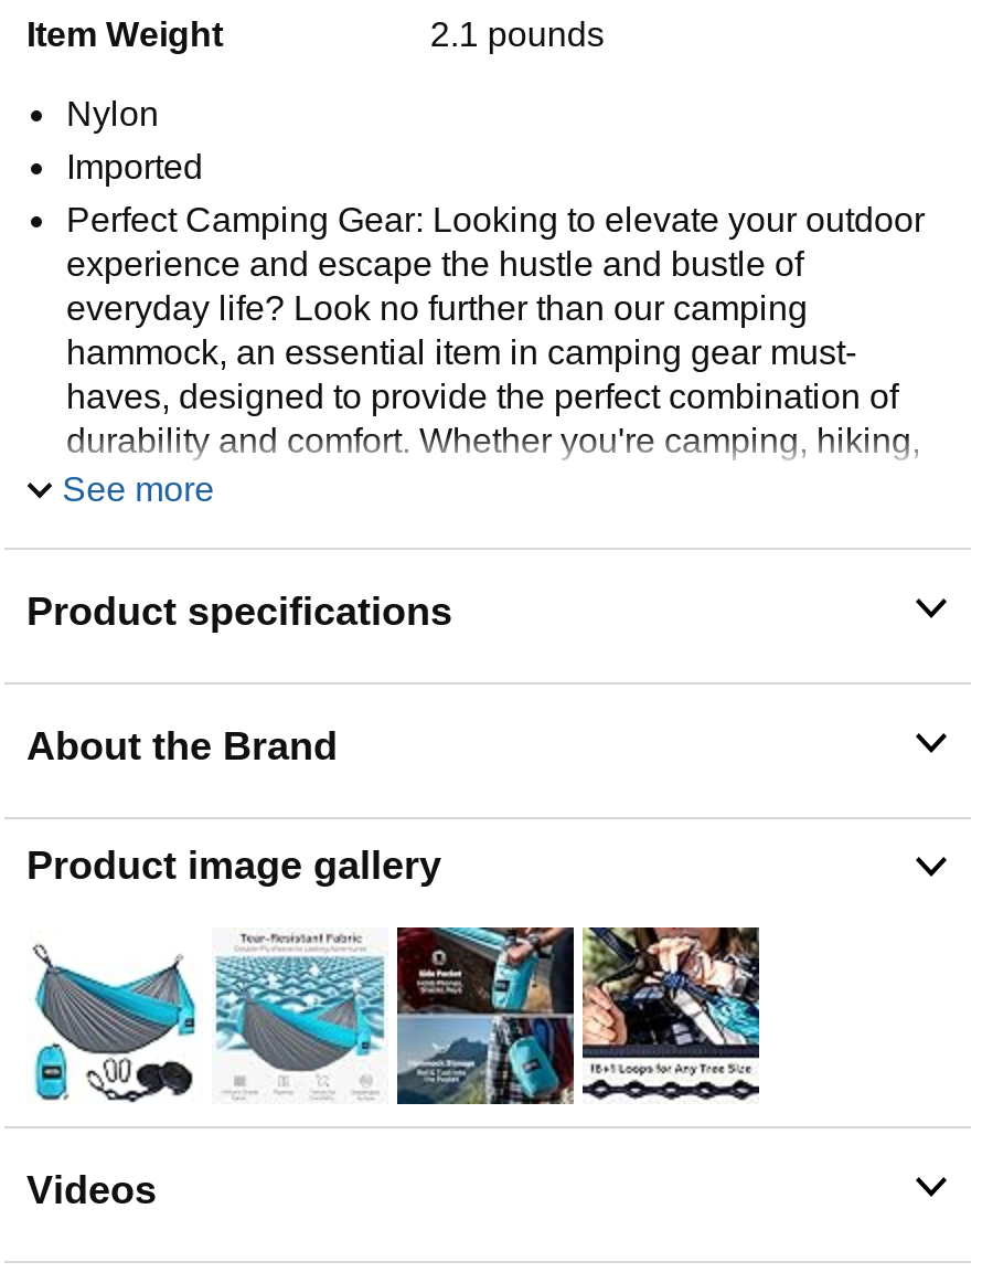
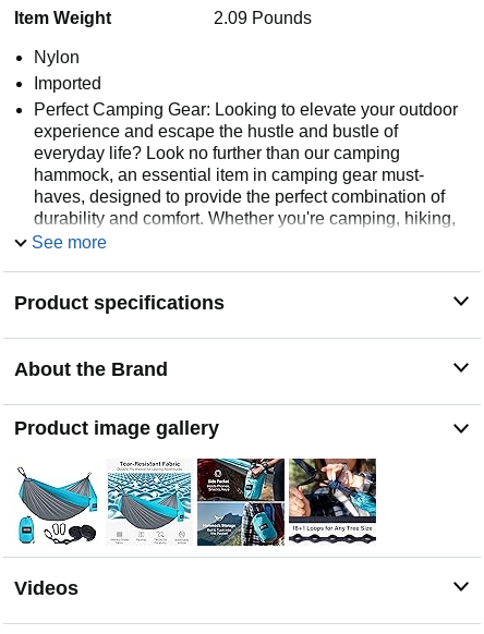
[430,16,604,53] 2.1 pounds -> [214,9,312,27] 2.09 Pounds

